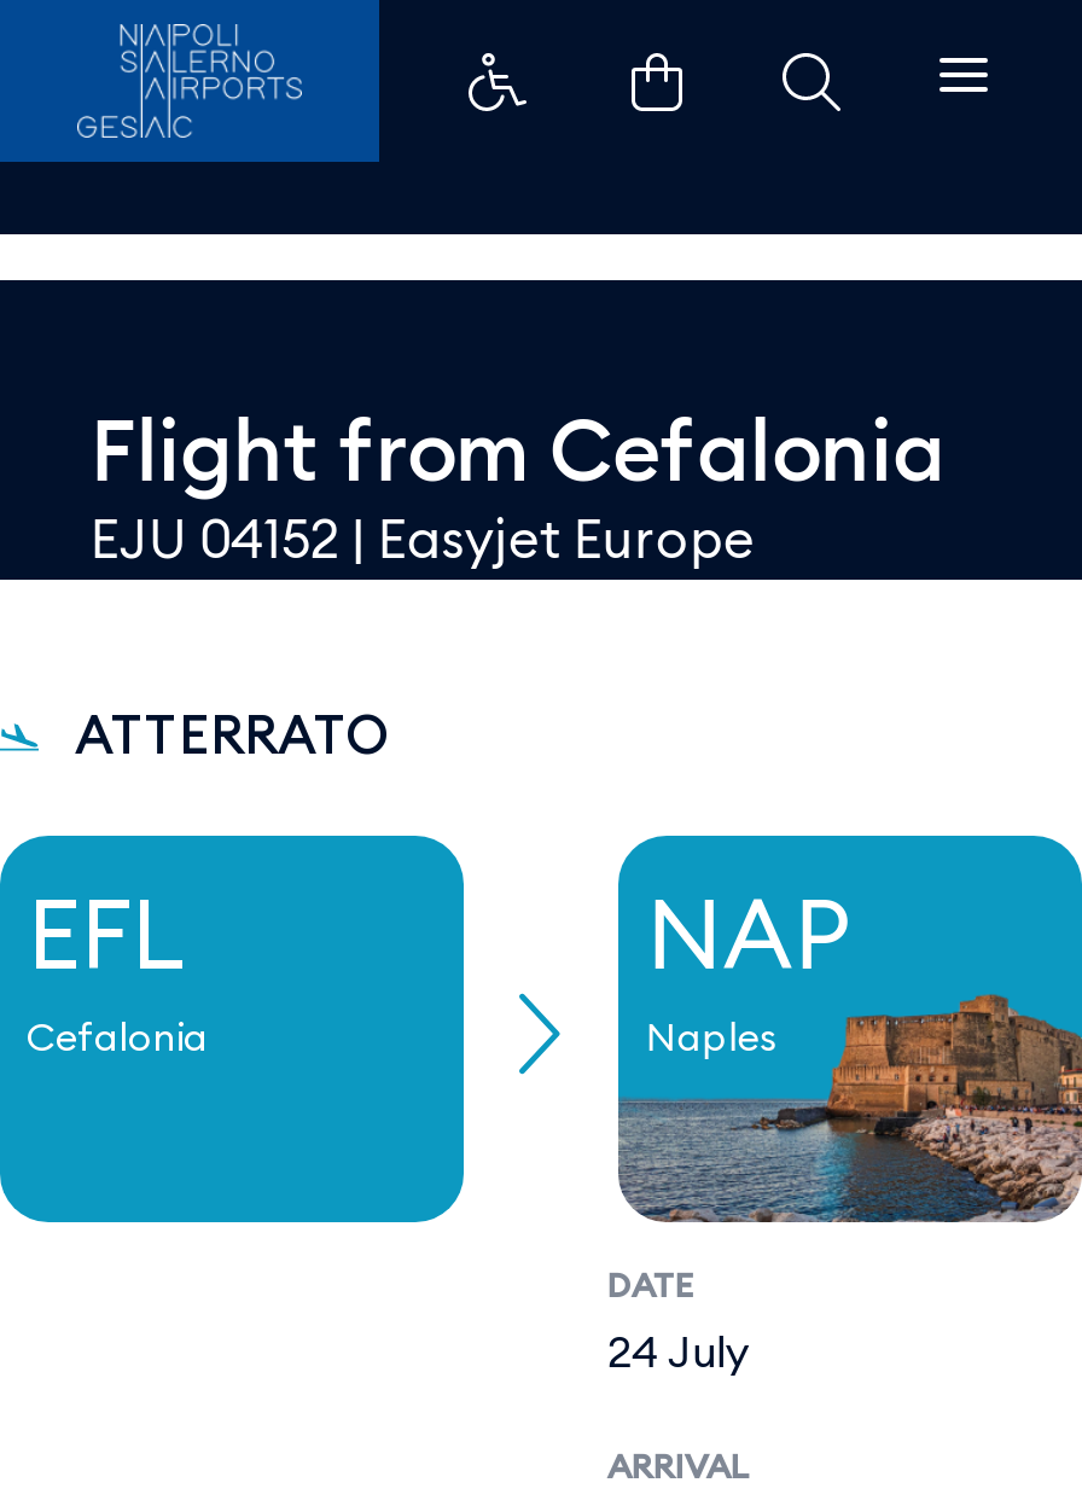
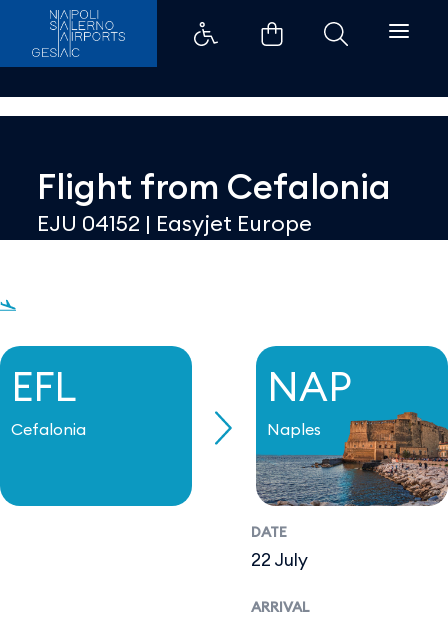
[75,701,389,769] ATTERRATO -> none
[607,1325,750,1380] 24 July -> [251,548,308,571] 22 July

